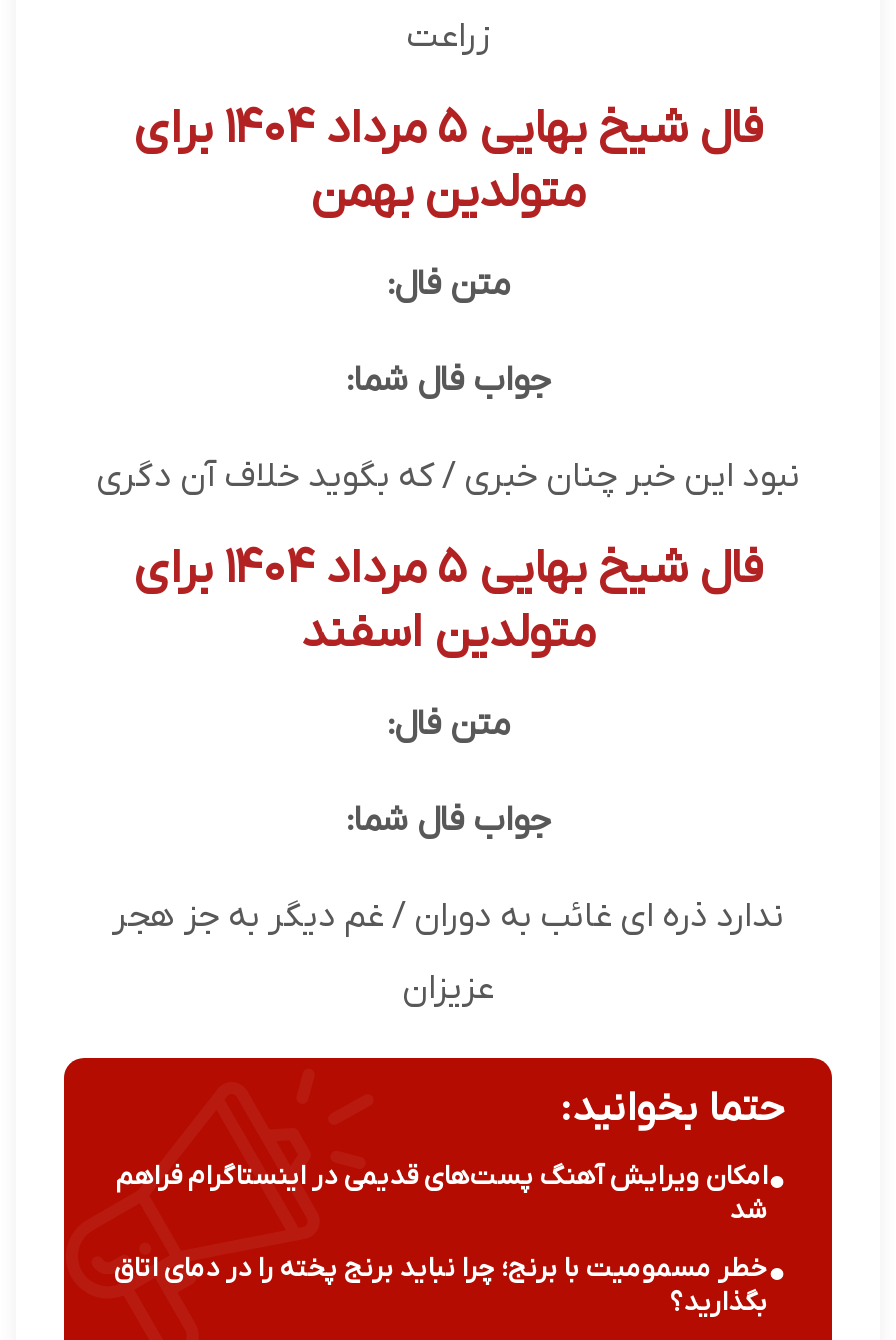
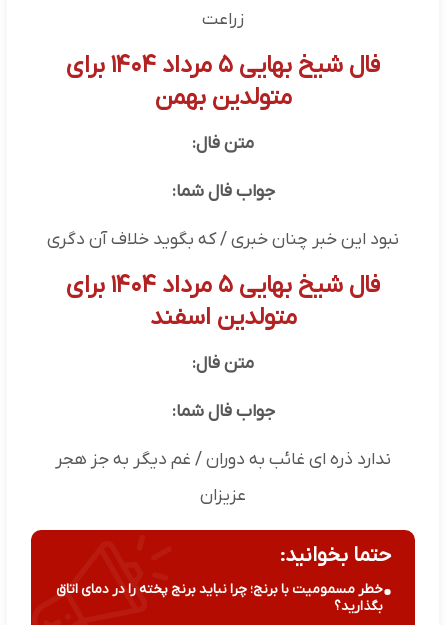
[116,1161,768,1229] امکان ویرایش آهنگ پست‌های قدیمی در اینستاگرام فراهم | شد -> none

